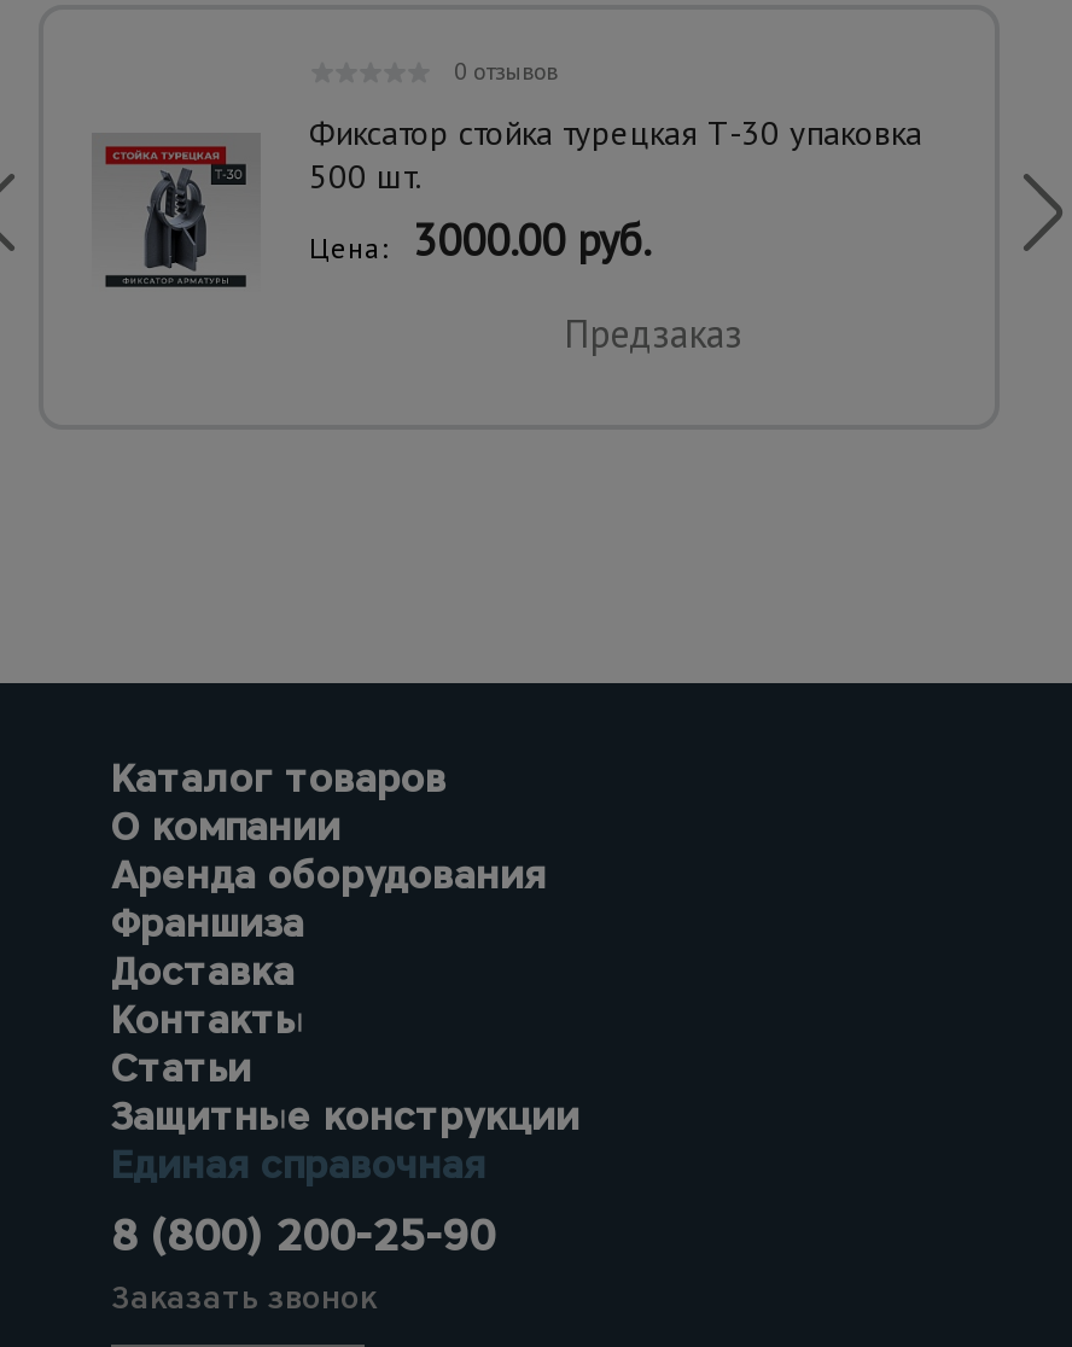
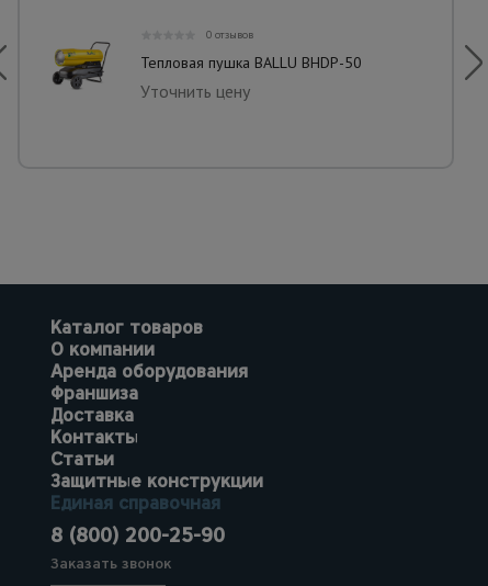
[92,111,922,357] [image] | Фиксатор стойка турецкая Т-30 упаковка | 500 шт. | Цена: | 3000.00 руб. | Предзаказ -> [53,41,362,104] [image] | Тепловая пушка BALLU BHDP-50 | Уточнить цену

